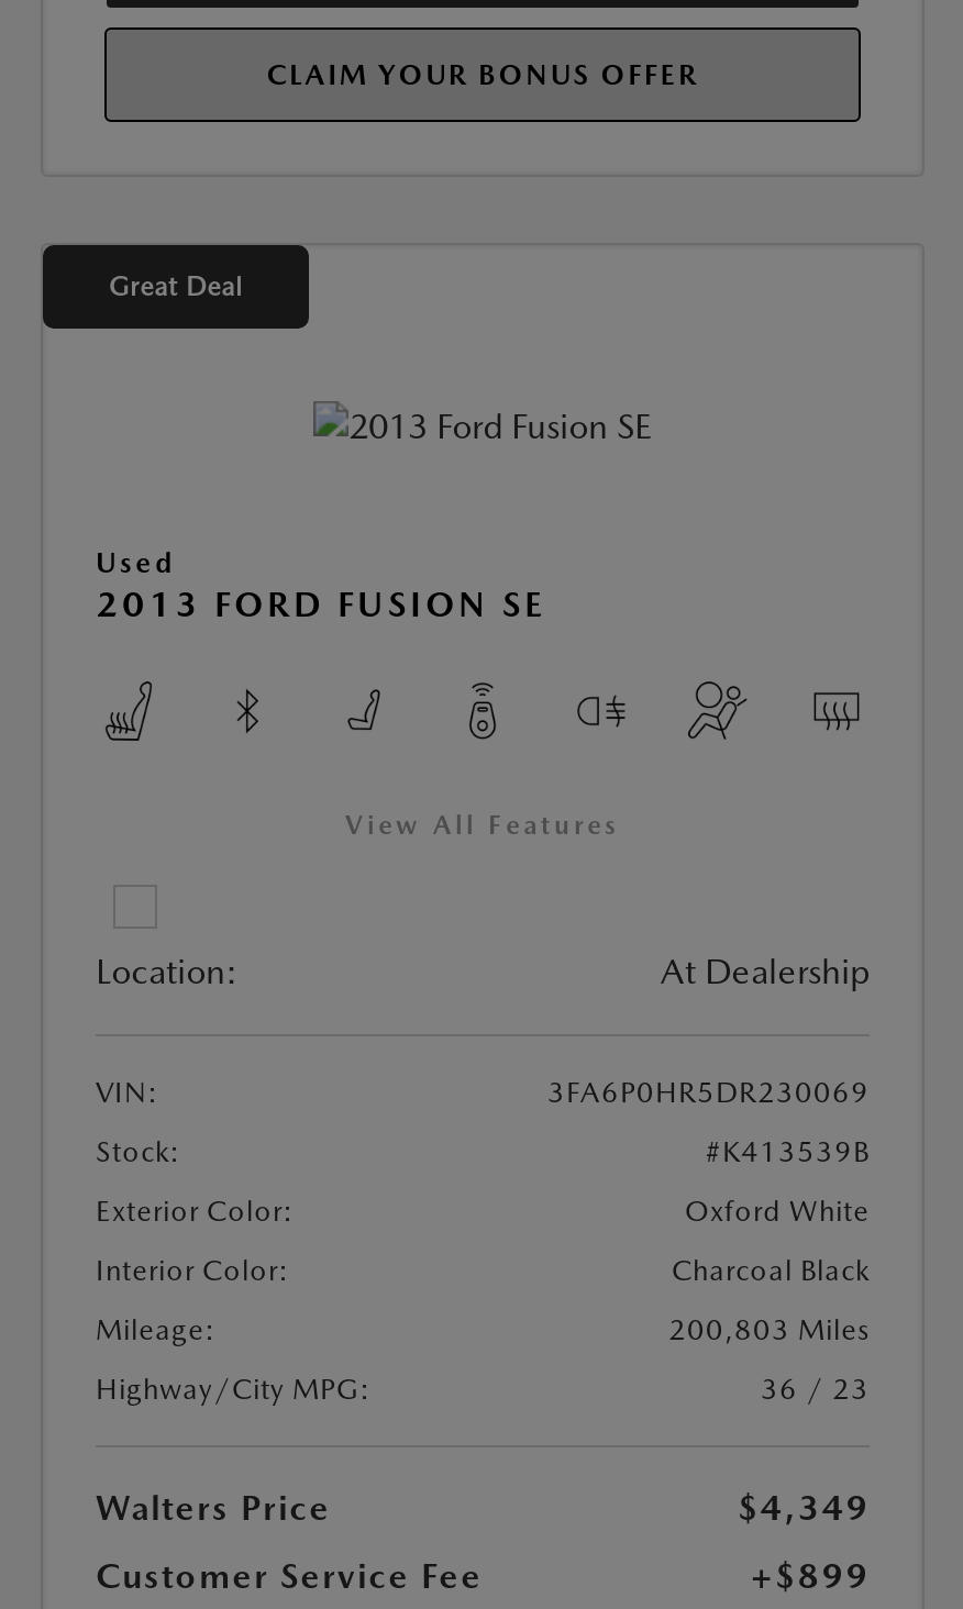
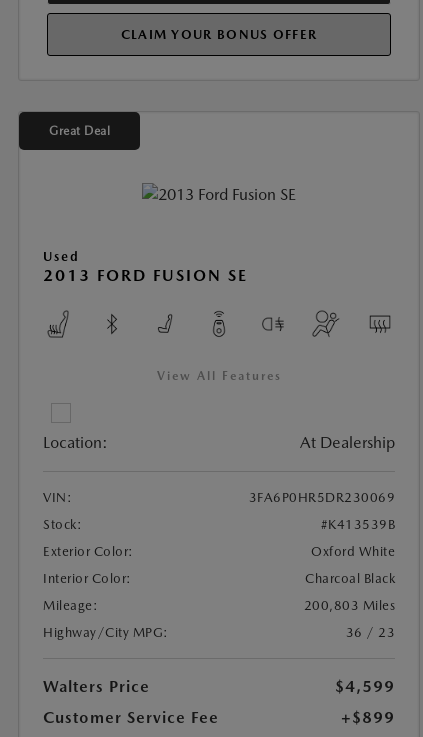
[738,1487,870,1528] $4,349 -> [335,677,395,696] $4,599

